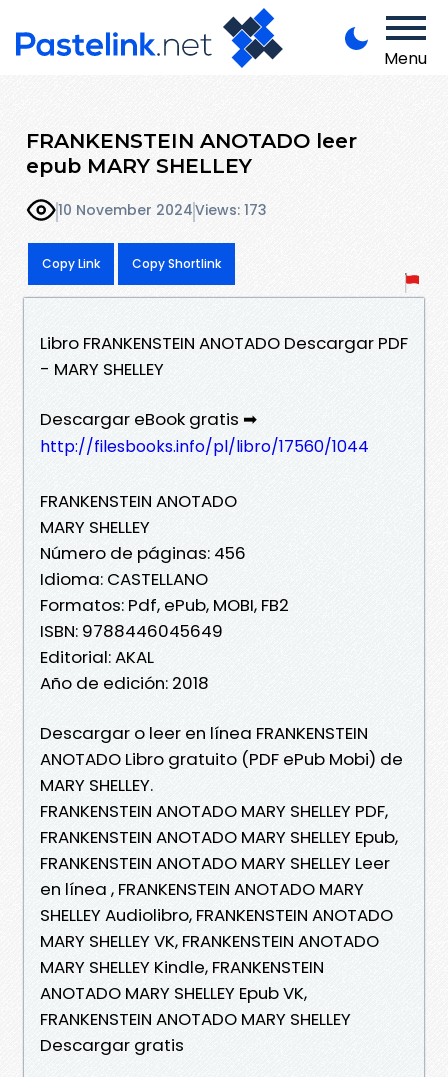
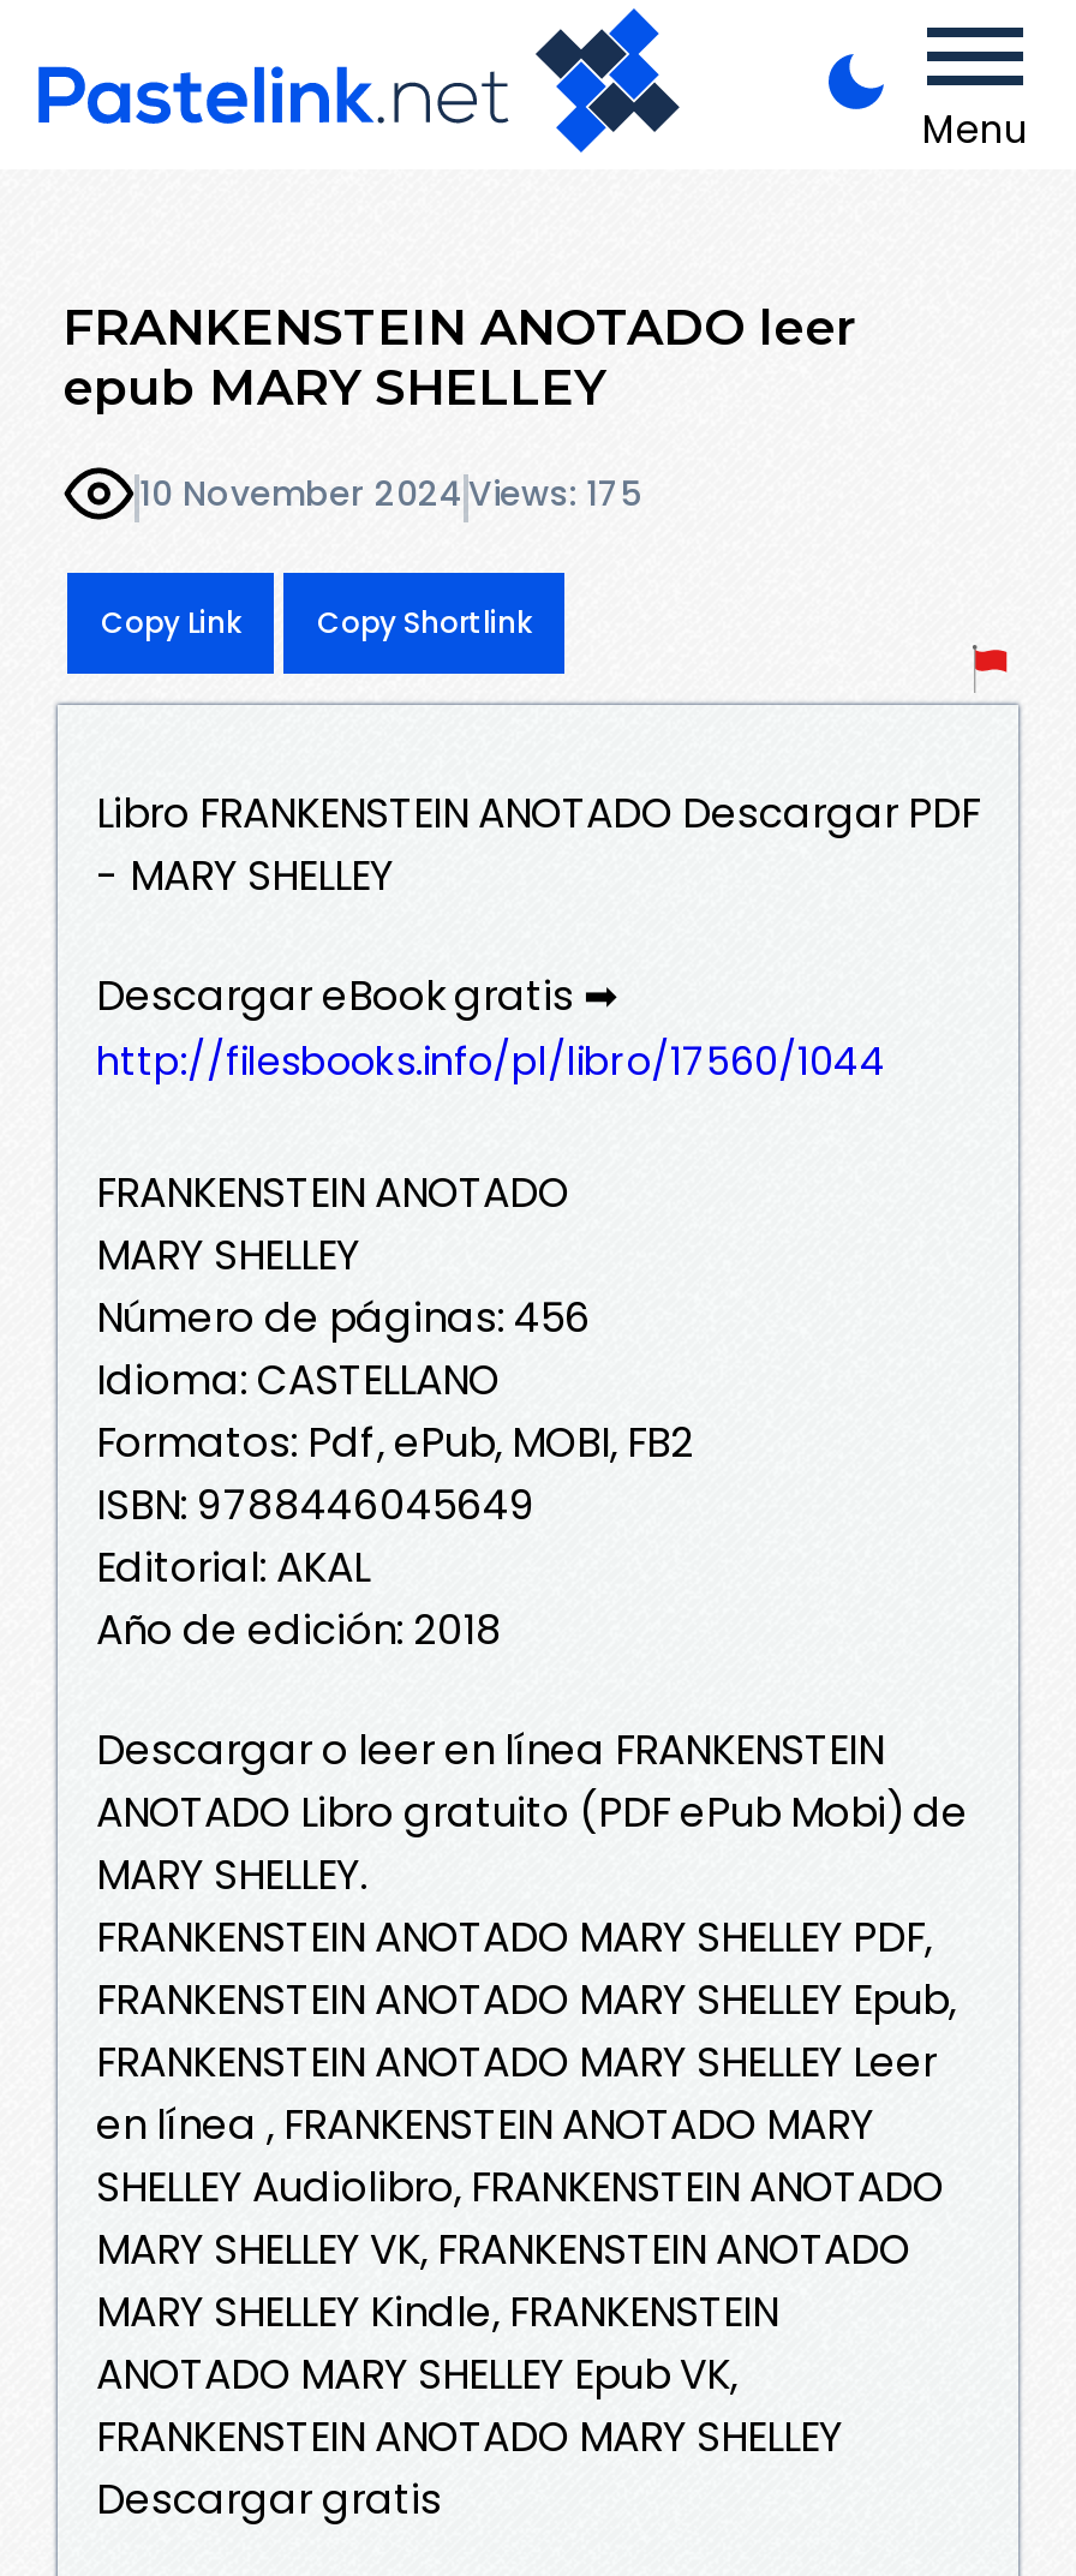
[58,200,267,220] 10 November 2024 Views: 173 -> [139,471,641,519] 10 November 2024 Views: 175

